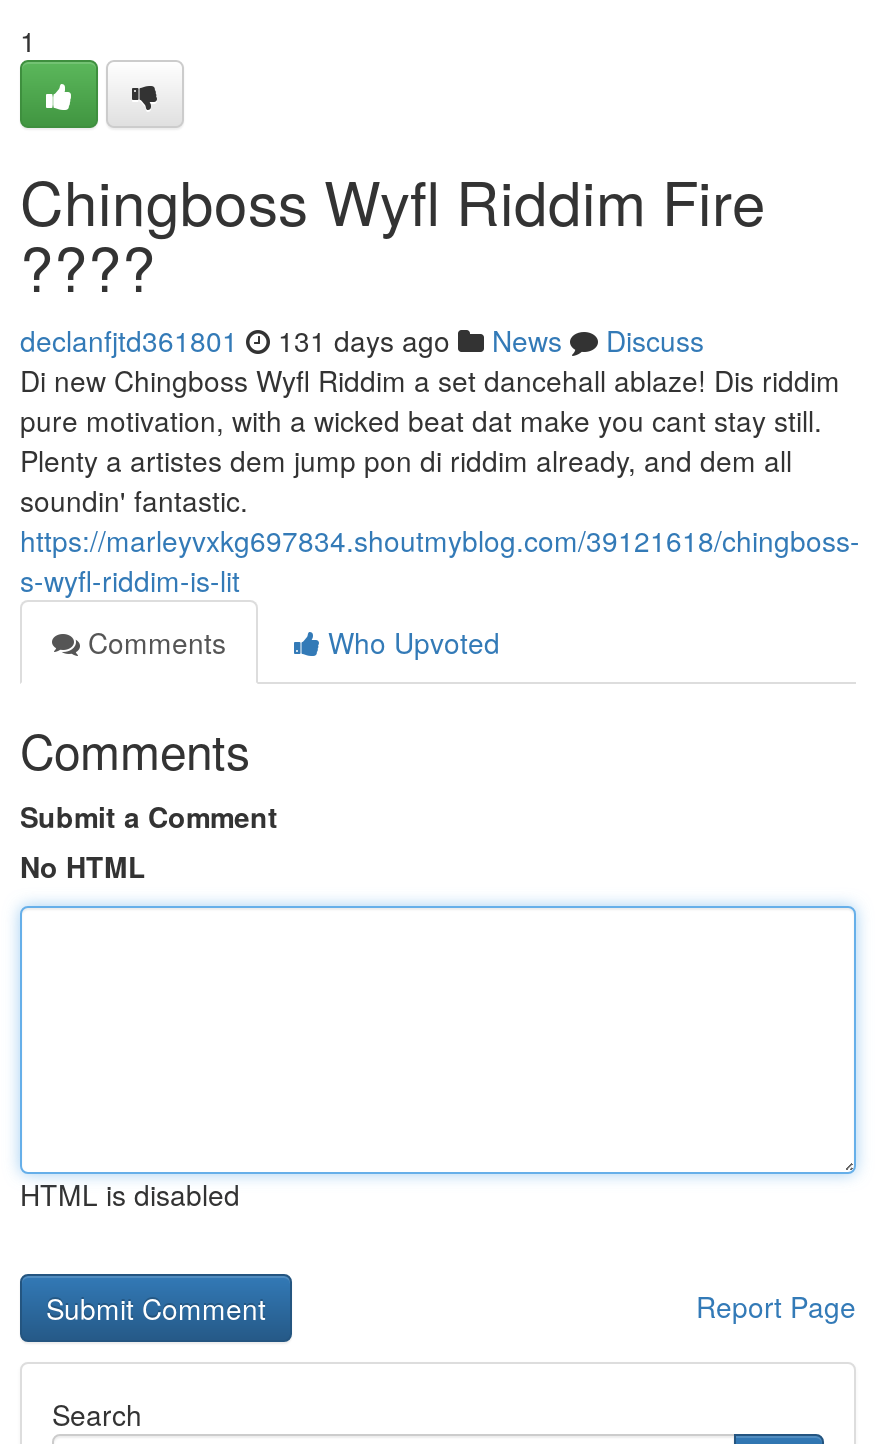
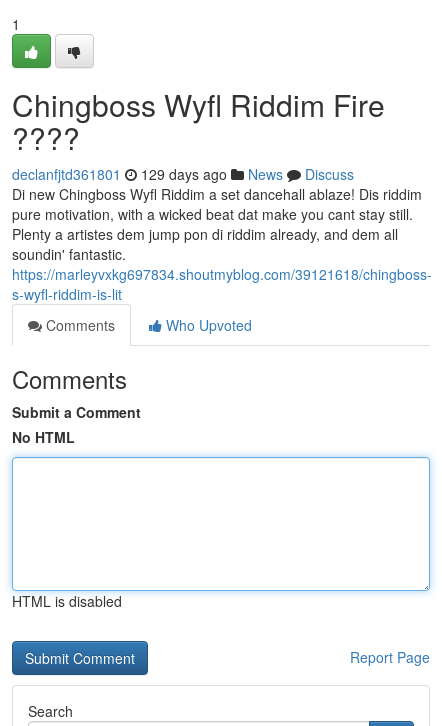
[20,320,704,360] declanfjtd361801 131 days ago News Discuss -> [12,164,354,184] declanfjtd361801 129 days ago News Discuss

